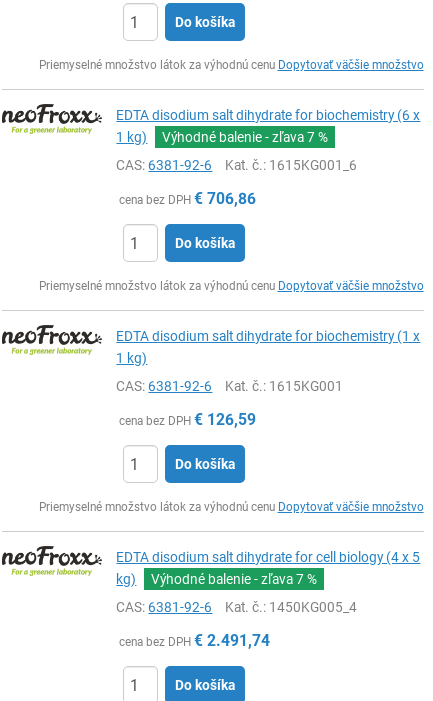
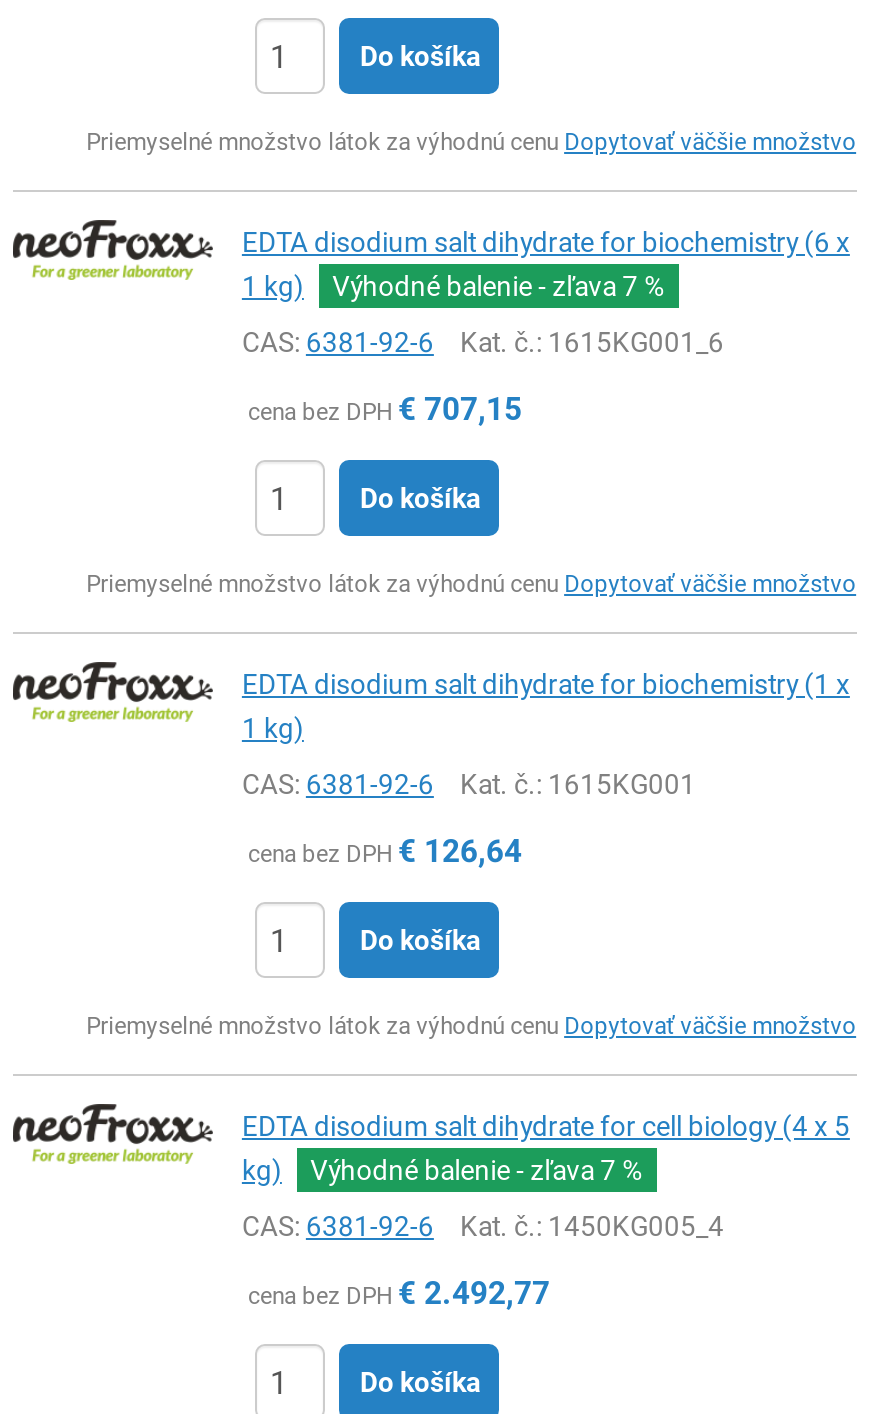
[119,189,256,208] cena bez DPH €706,86 -> [248,390,522,428] cena bez DPH €707,15
[119,410,256,429] cena bez DPH €126,59 -> [248,832,522,870] cena bez DPH €126,64
[119,631,270,650] cena bez DPH €2.491,74 -> [248,1274,550,1312] cena bez DPH €2.492,77

